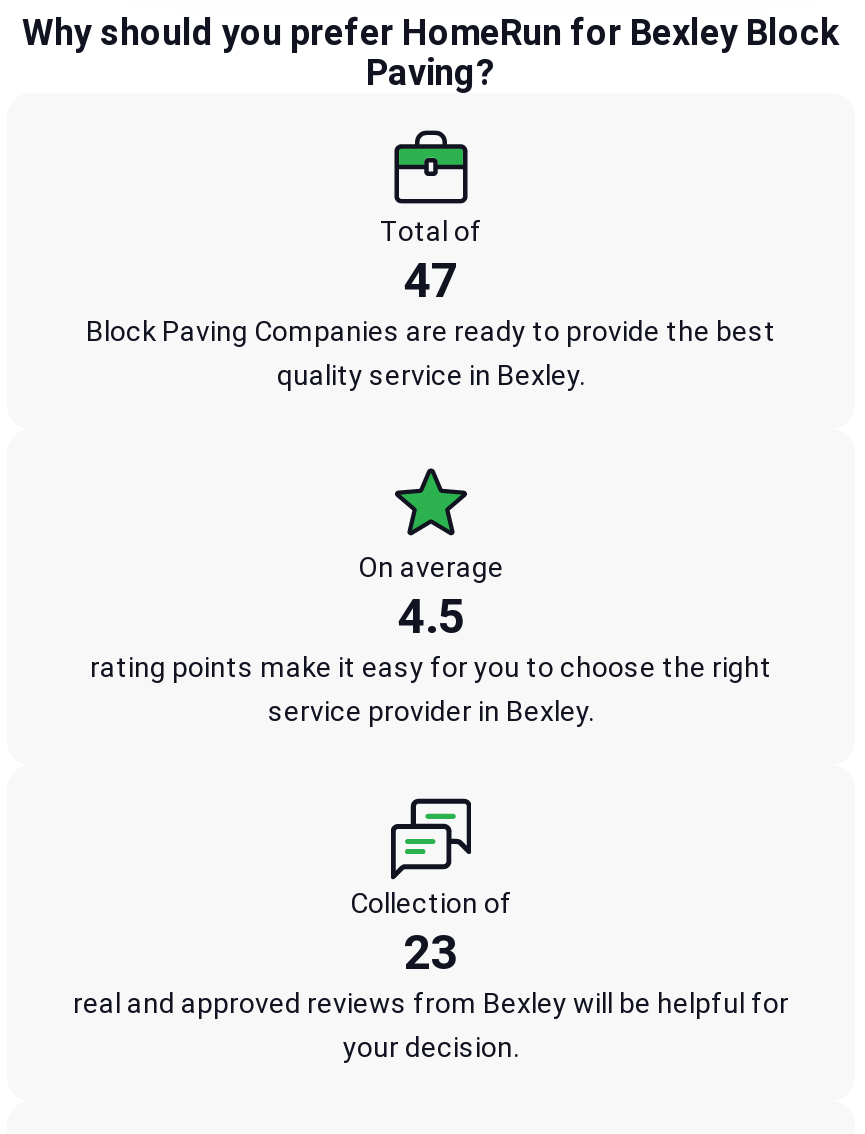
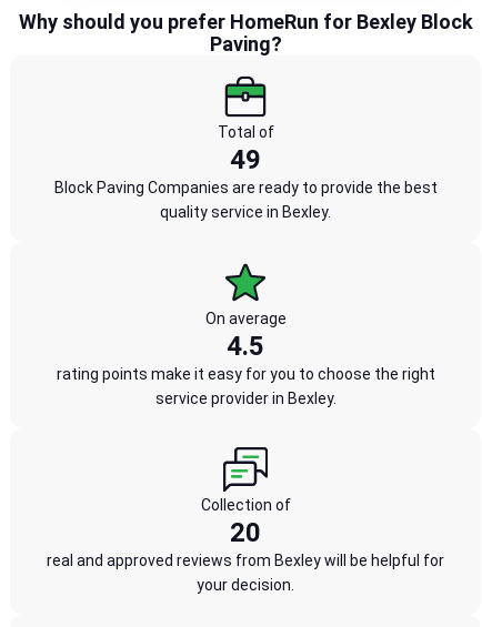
[403,254,459,310] 47 -> [230,145,261,176] 49
[403,926,459,982] 23 -> [230,518,261,549] 20

